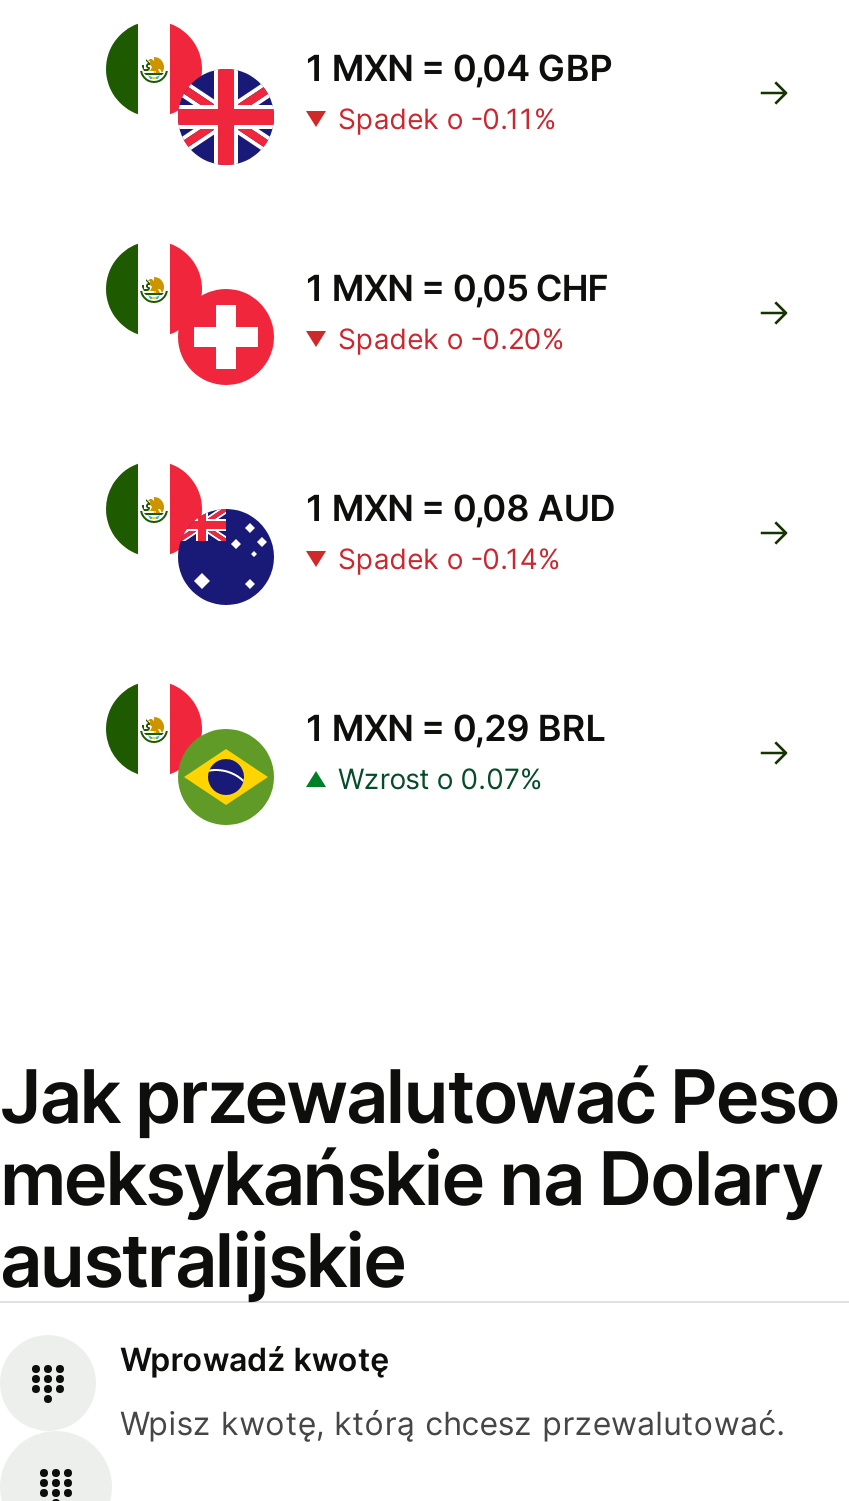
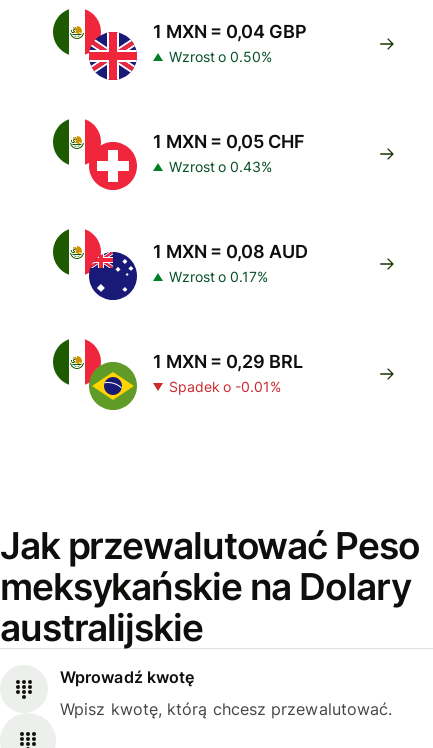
[338,101,556,135] Spadek o -0.11% -> [169,48,272,65] Wzrost o 0.50%
[338,321,564,355] Spadek o -0.20% -> [169,158,272,175] Wzrost o 0.43%
[338,541,560,575] Spadek o -0.14% -> [169,268,268,285] Wzrost o 0.17%
[338,761,542,795] Wzrost o 0.07% -> [169,378,281,395] Spadek o -0.01%

